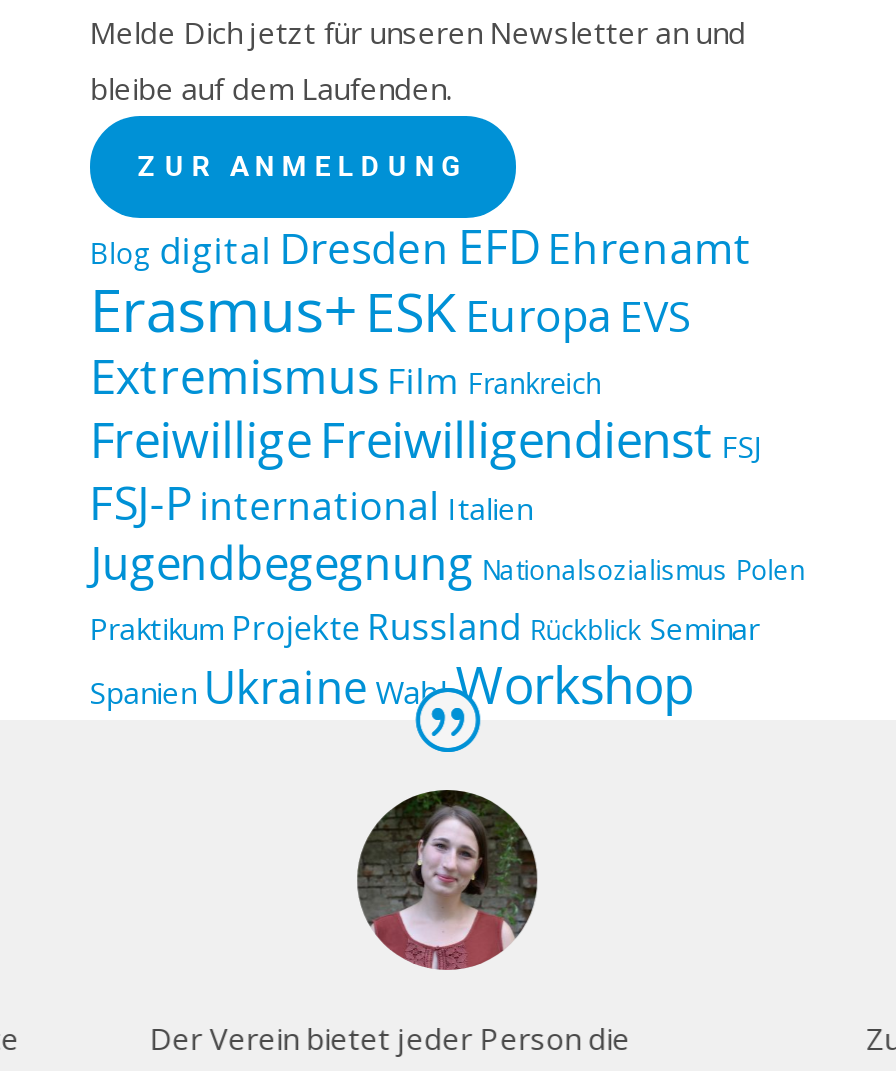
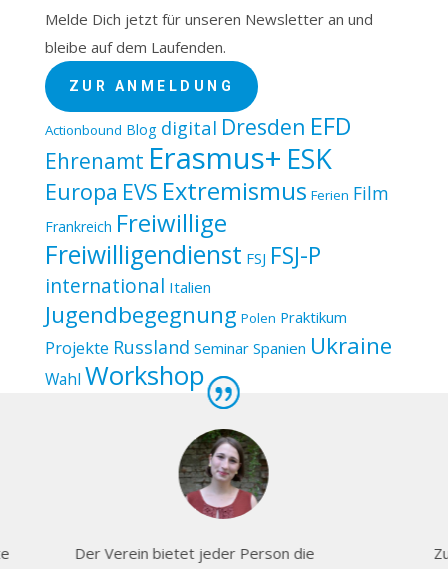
[90,213,806,719] Blog digital Dresden EFD Ehrenamt | Erasmus+ ESK Europa EVS | Extremismus Film Frankreich | Freiwillige Freiwilligendienst FSJ | FSJ-P international Italien | Jugendbegegnung Nationalsozialismus Polen | Praktikum Projekte Russland Rückblick Seminar | Spanien Ukraine Wahl Workshop -> [45,110,392,393] Actionbound Blog digital Dresden EFD | Ehrenamt Erasmus+ ESK | Europa EVS Extremismus Ferien Film | Frankreich Freiwillige | Freiwilligendienst FSJ FSJ-P | international Italien | Jugendbegegnung Polen Praktikum | Projekte Russland Seminar Spanien Ukraine | Wahl Workshop

